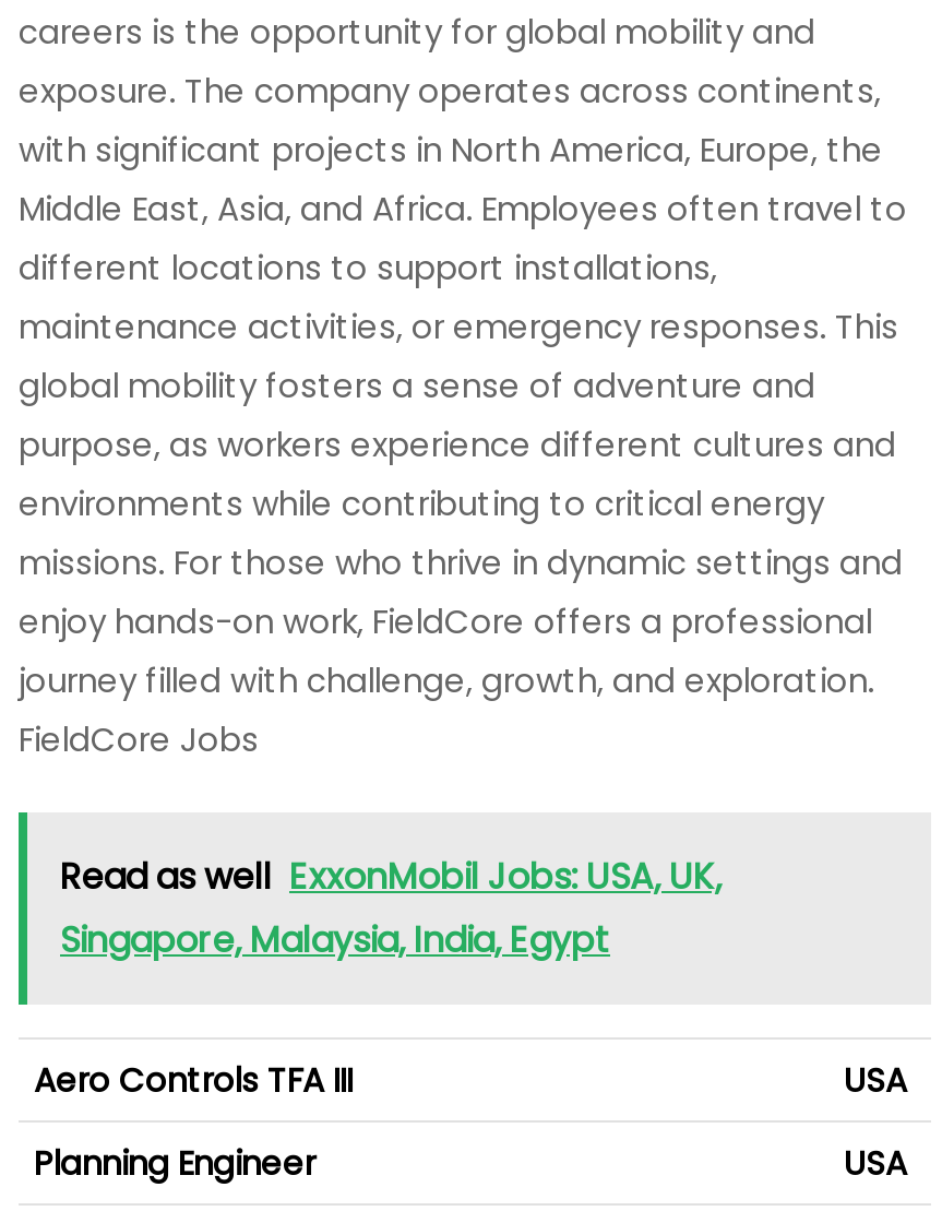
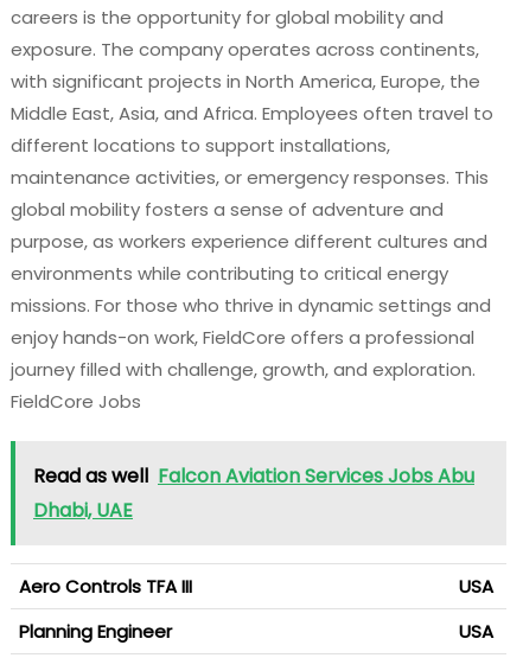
[60,852,722,965] Read as well ExxonMobil Jobs: USA, UK, | Singapore, Malaysia, India, Egypt -> [33,462,474,524] Read as well Falcon Aviation Services Jobs Abu | Dhabi, UAE

